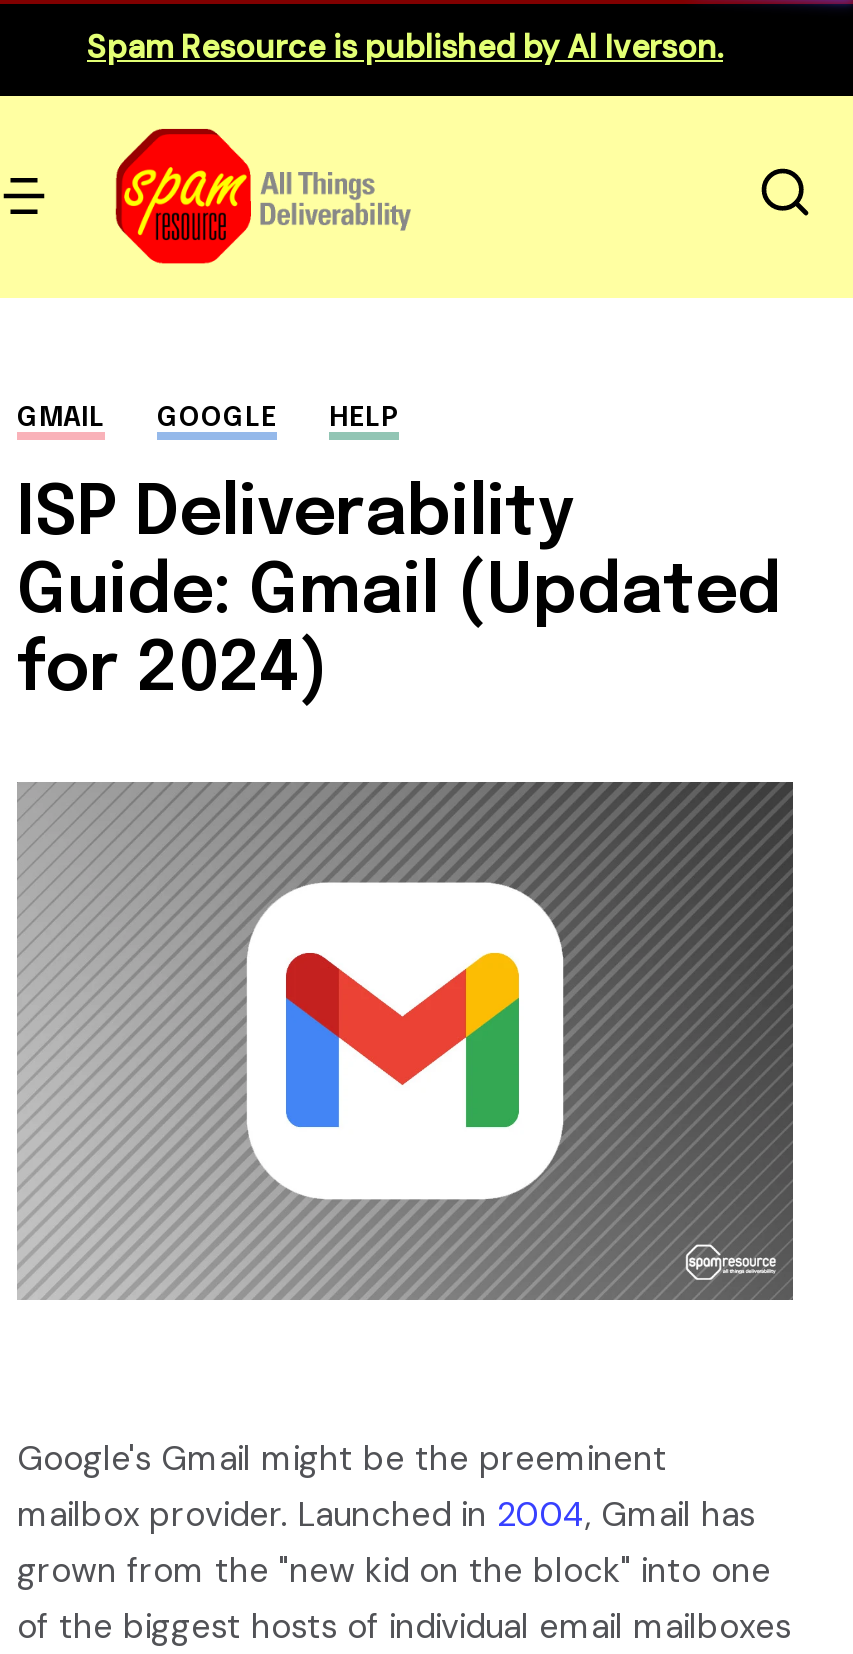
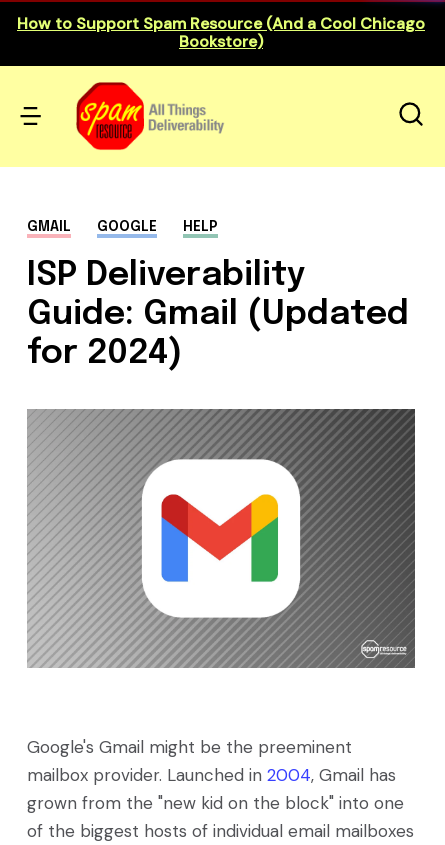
[87,26,723,68] Spam Resource is published by Al Iverson. -> [17,13,425,52] How to Support Spam Resource (And a Cool Chicago | Bookstore)

